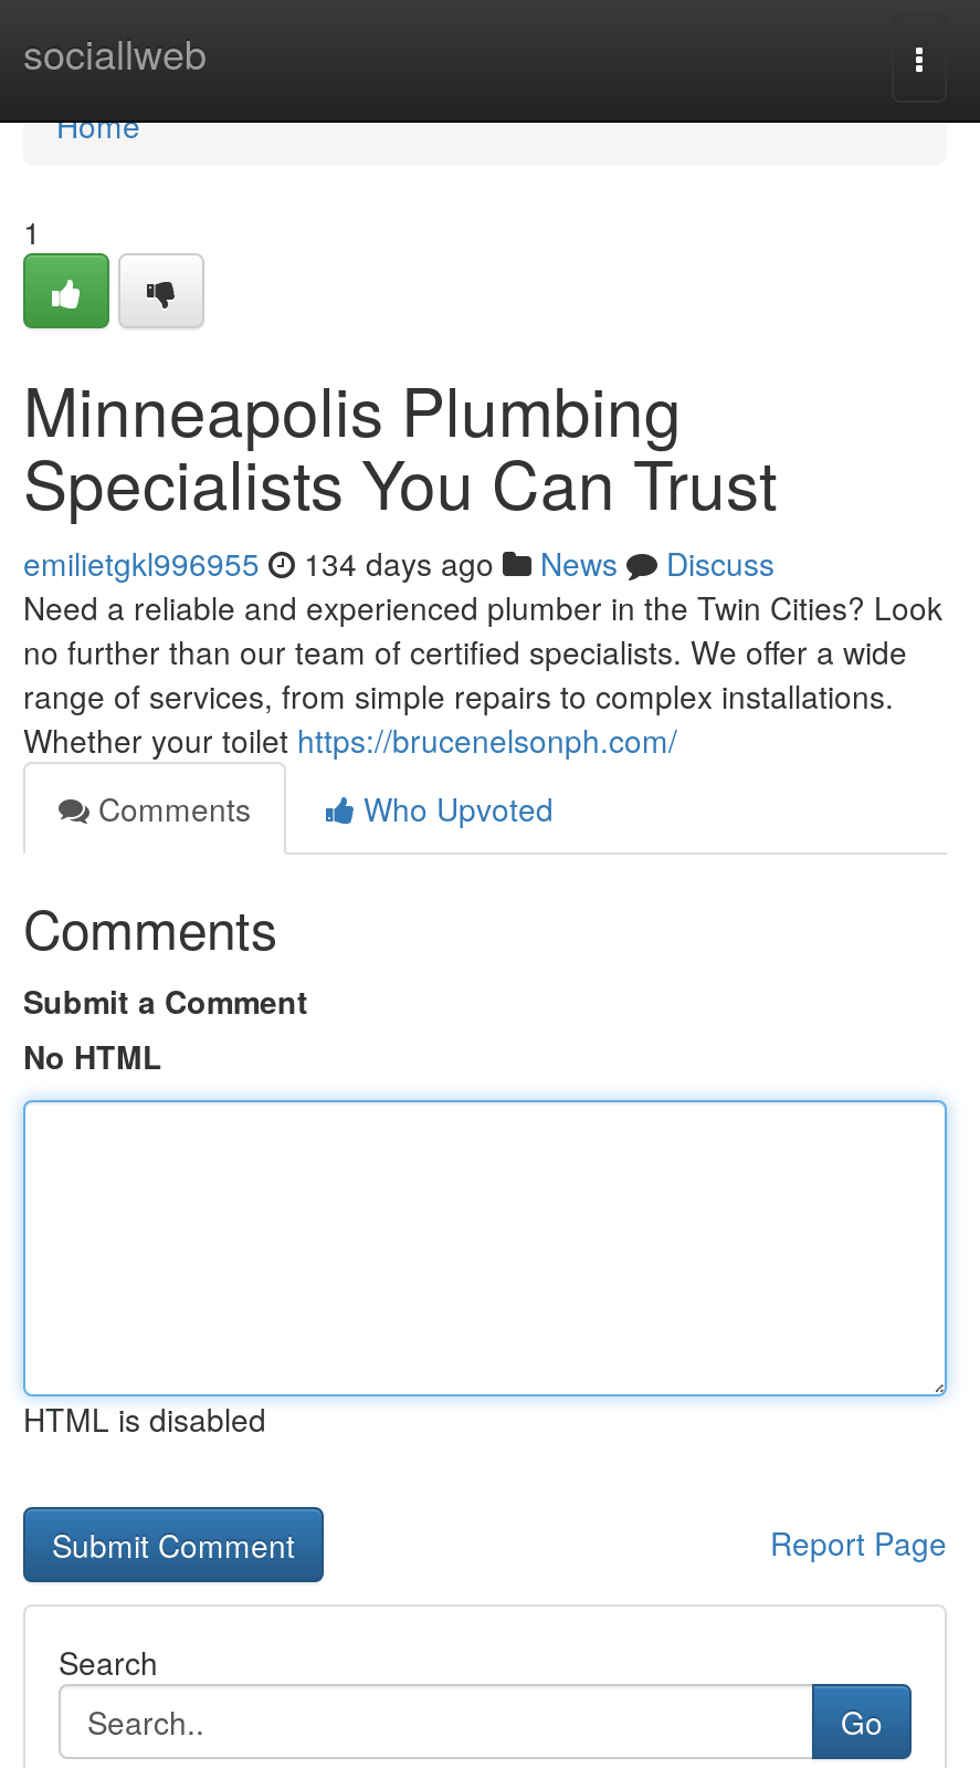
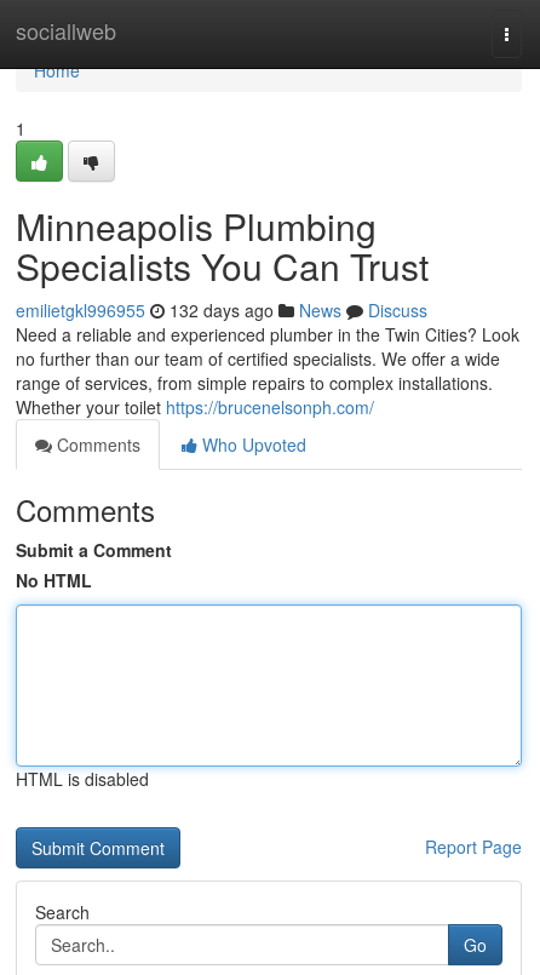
[23,541,774,585] emilietgkl996955 134 days ago News Discuss -> [16,298,427,322] emilietgkl996955 132 days ago News Discuss

